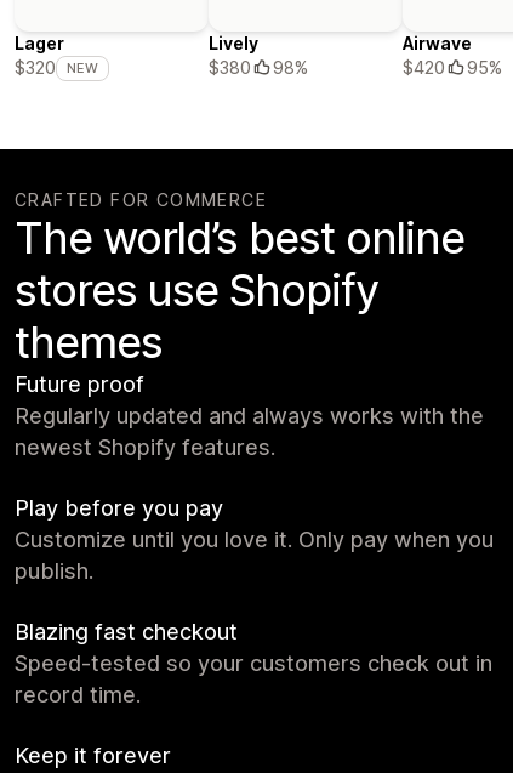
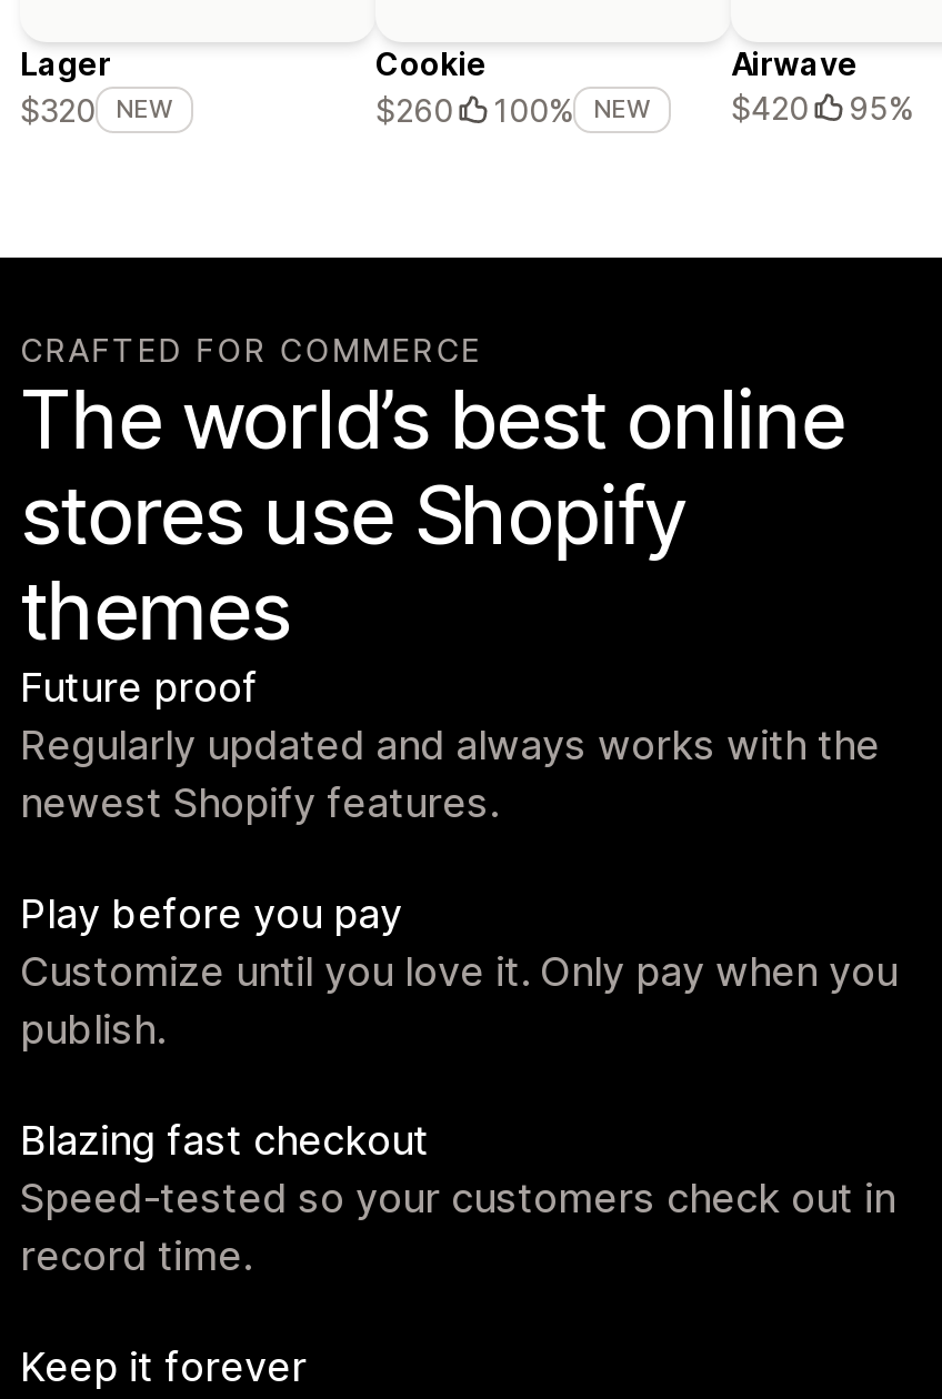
[209,33,308,78] Lively | $380 | 98% -> [375,44,651,128] Cookie | $260 | 100% | NEW

